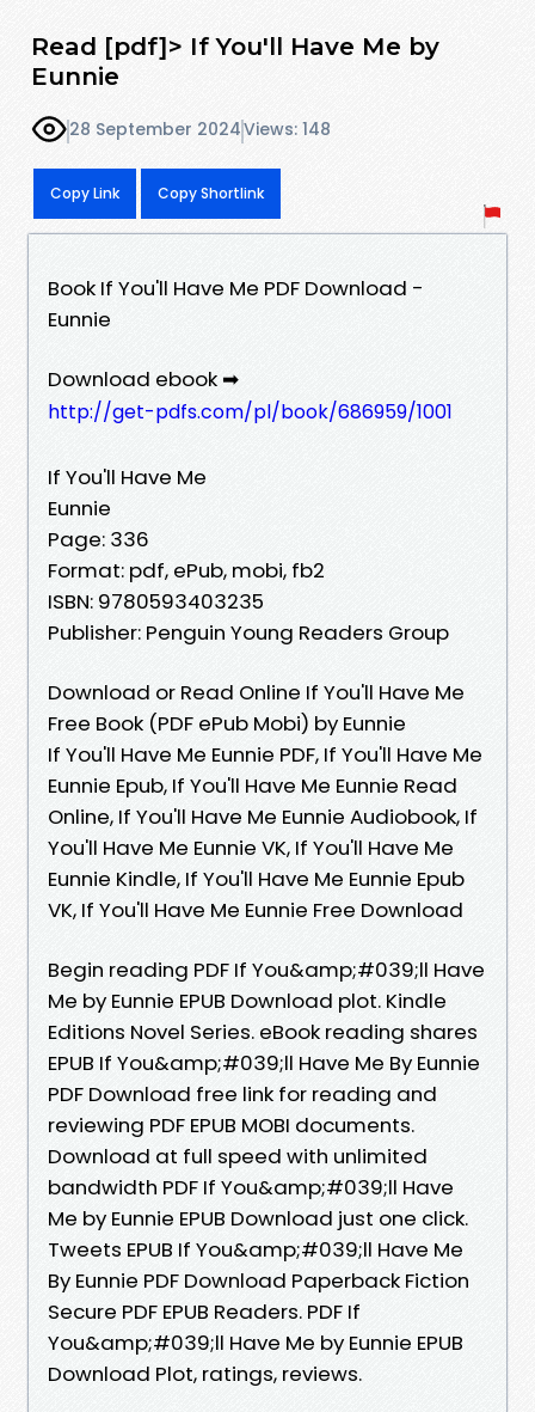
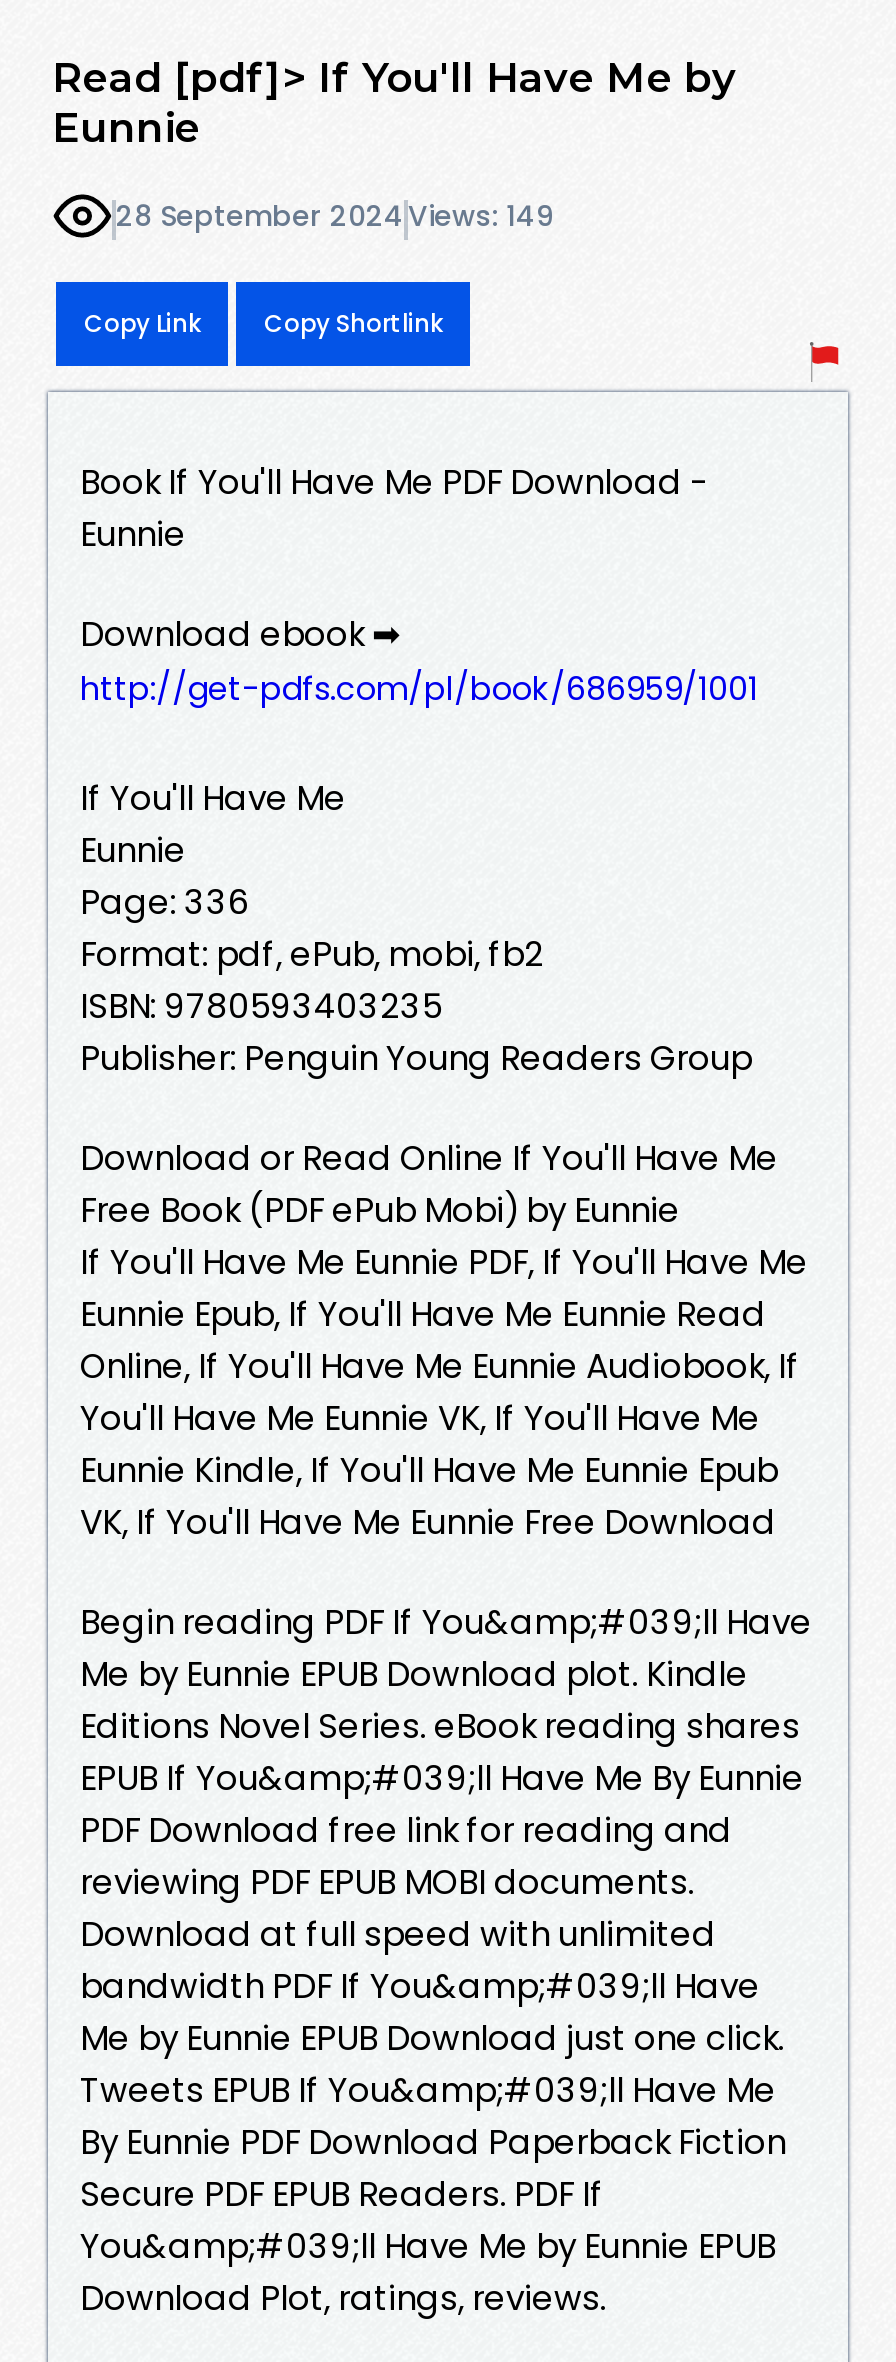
[69,118,331,142] 28 September 2024 Views: 148 -> [116,197,554,237] 28 September 2024 Views: 149

